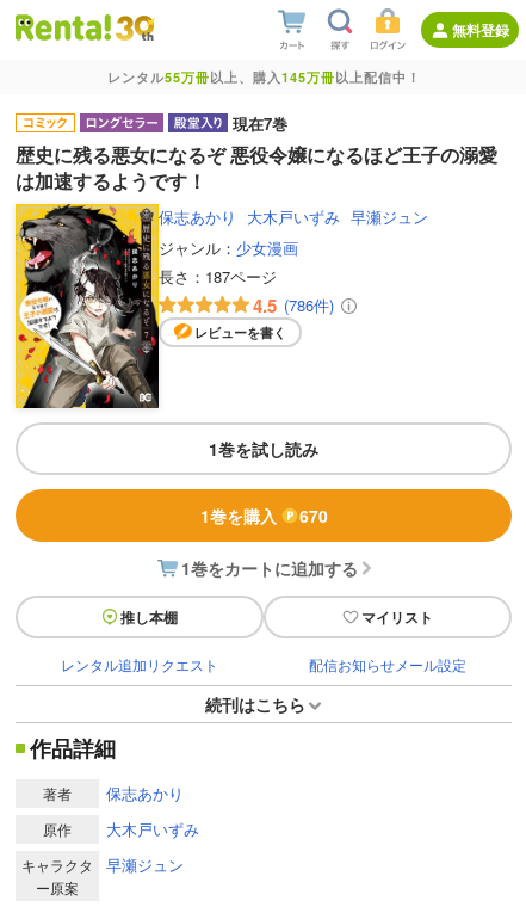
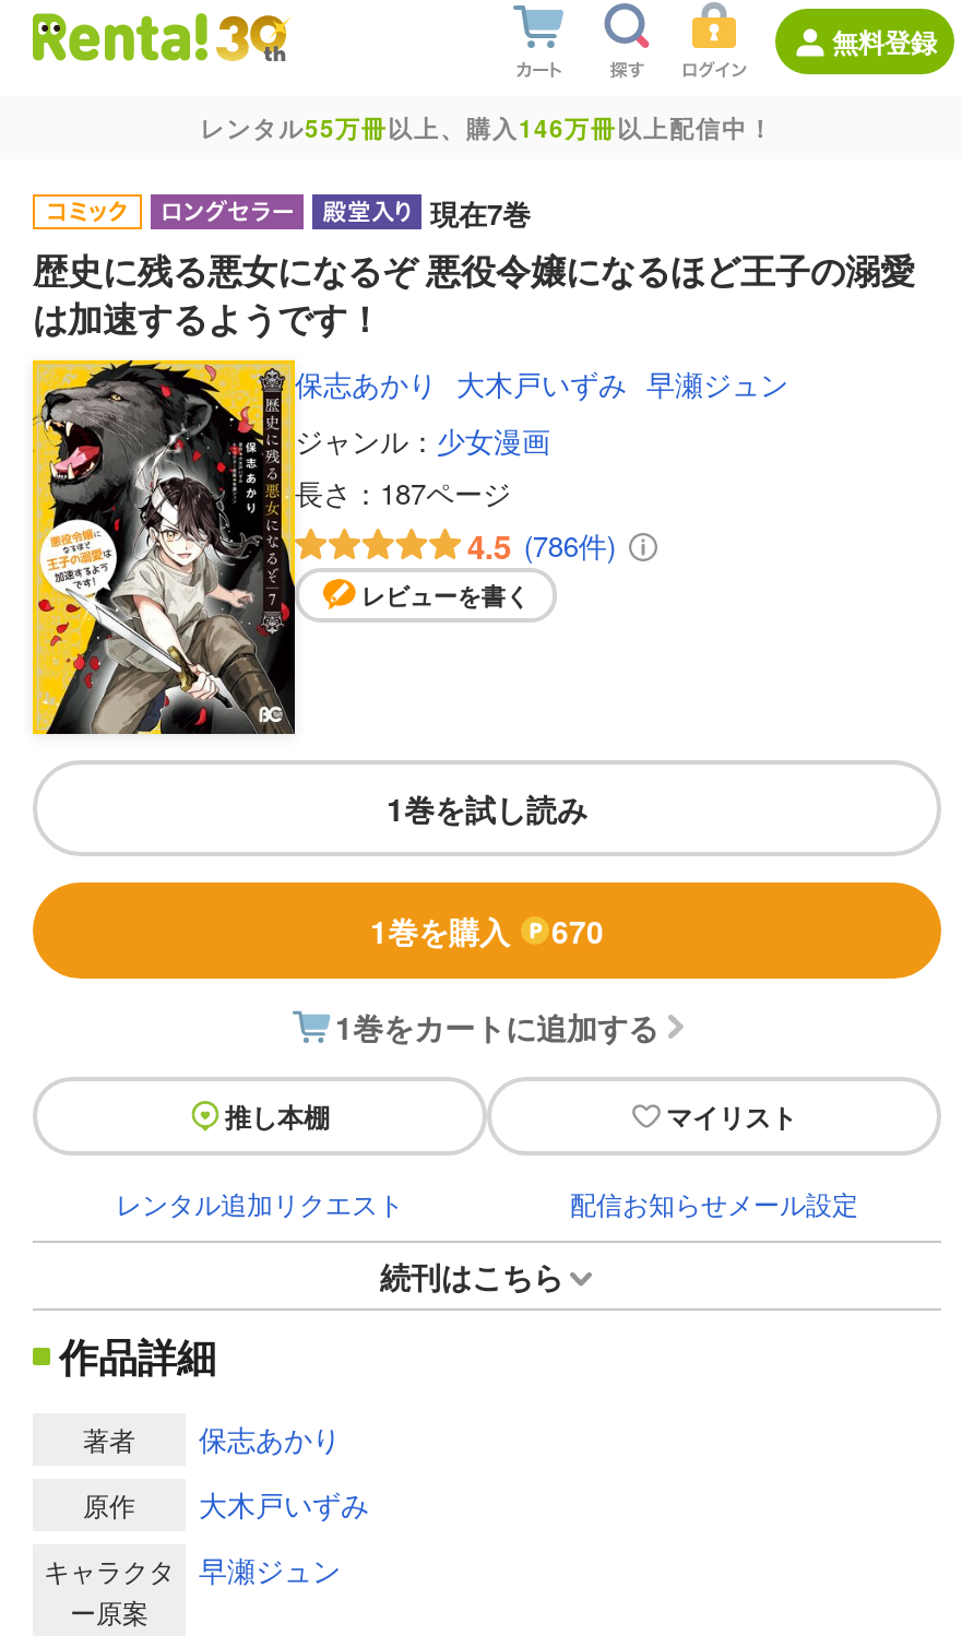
[107,68,420,86] レンタル55万冊以上、購入145万冊以上配信中！ -> [200,111,774,144] レンタル55万冊以上、購入146万冊以上配信中！

